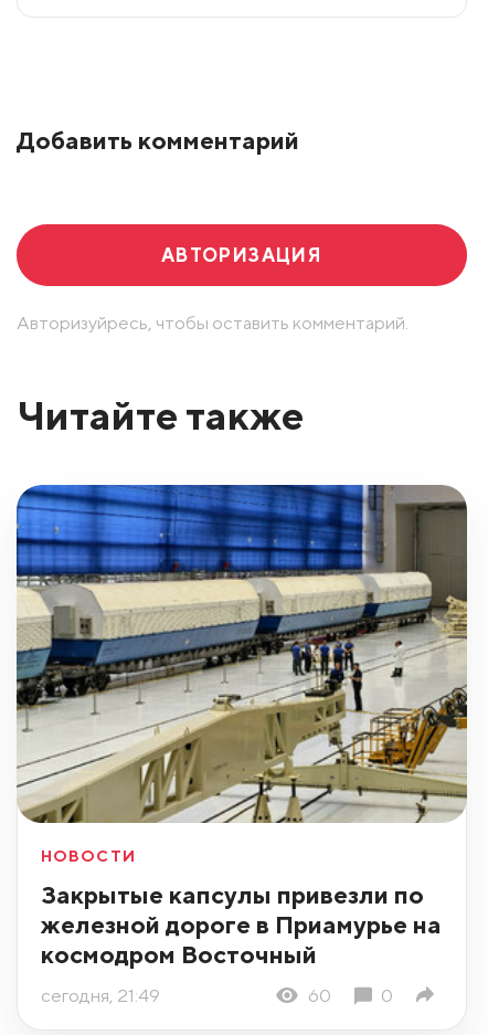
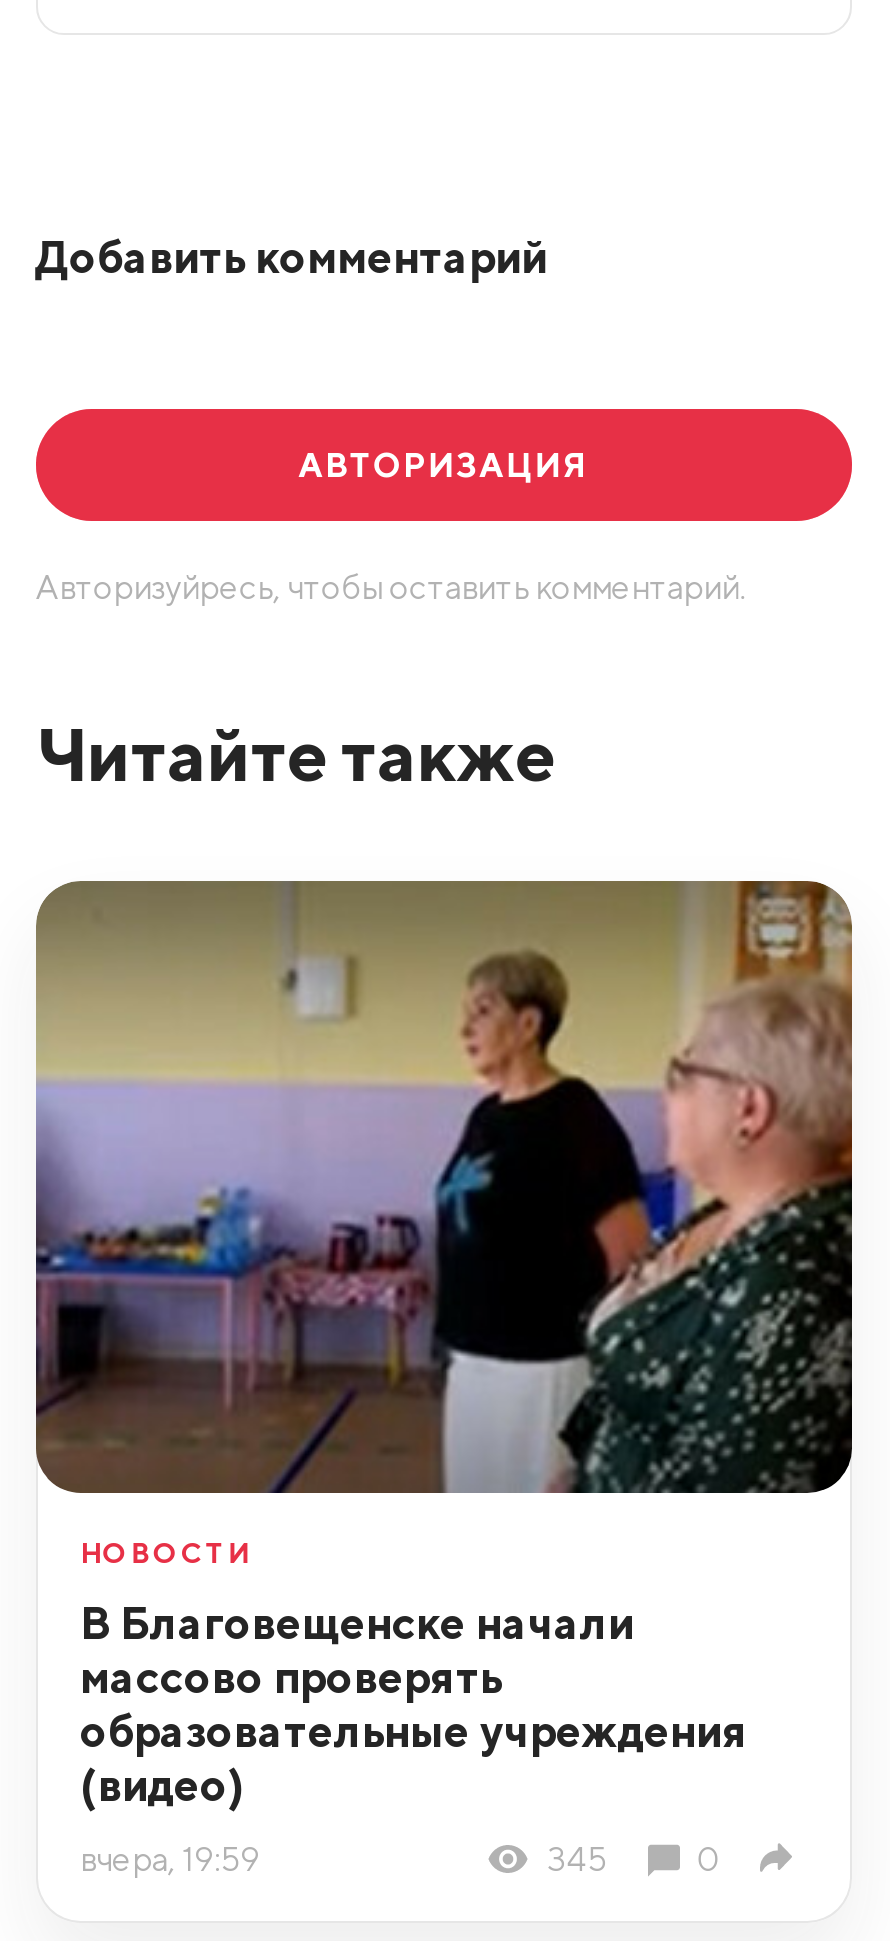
[15,484,468,824] [image] -> [34,879,854,1495] [image]
[41,879,442,969] Закрытые капсулы привезли по | железной дороге в Приамурье на | космодром Восточный -> [80,1595,748,1811] В Благовещенске начали | массово проверять | образовательные учреждения | (видео)
[41,984,332,1006] сегодня, 21:49 | 60 -> [80,1838,607,1878] вчера, 19:59 | 345

